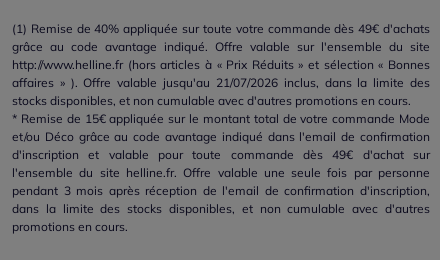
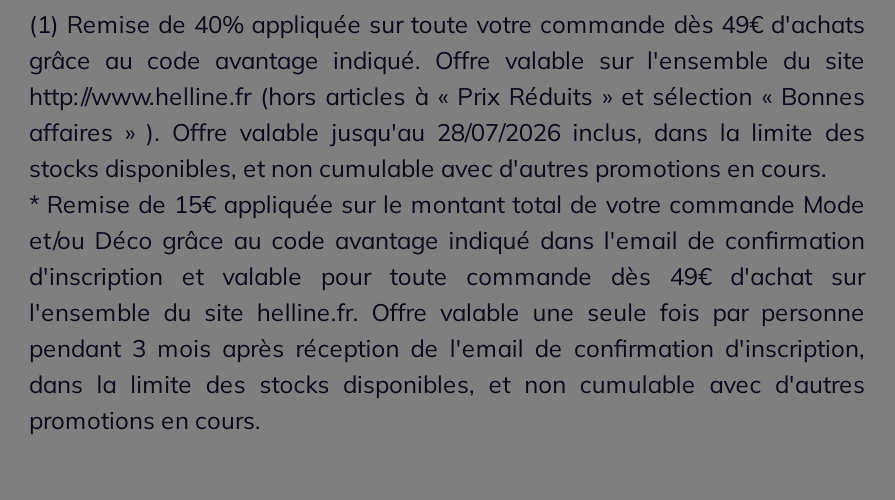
[12,75,430,90] affaires » ). Offre valable jusqu'au 21/07/2026 inclus, dans la limite des -> [29,118,865,148] affaires » ). Offre valable jusqu'au 28/07/2026 inclus, dans la limite des

